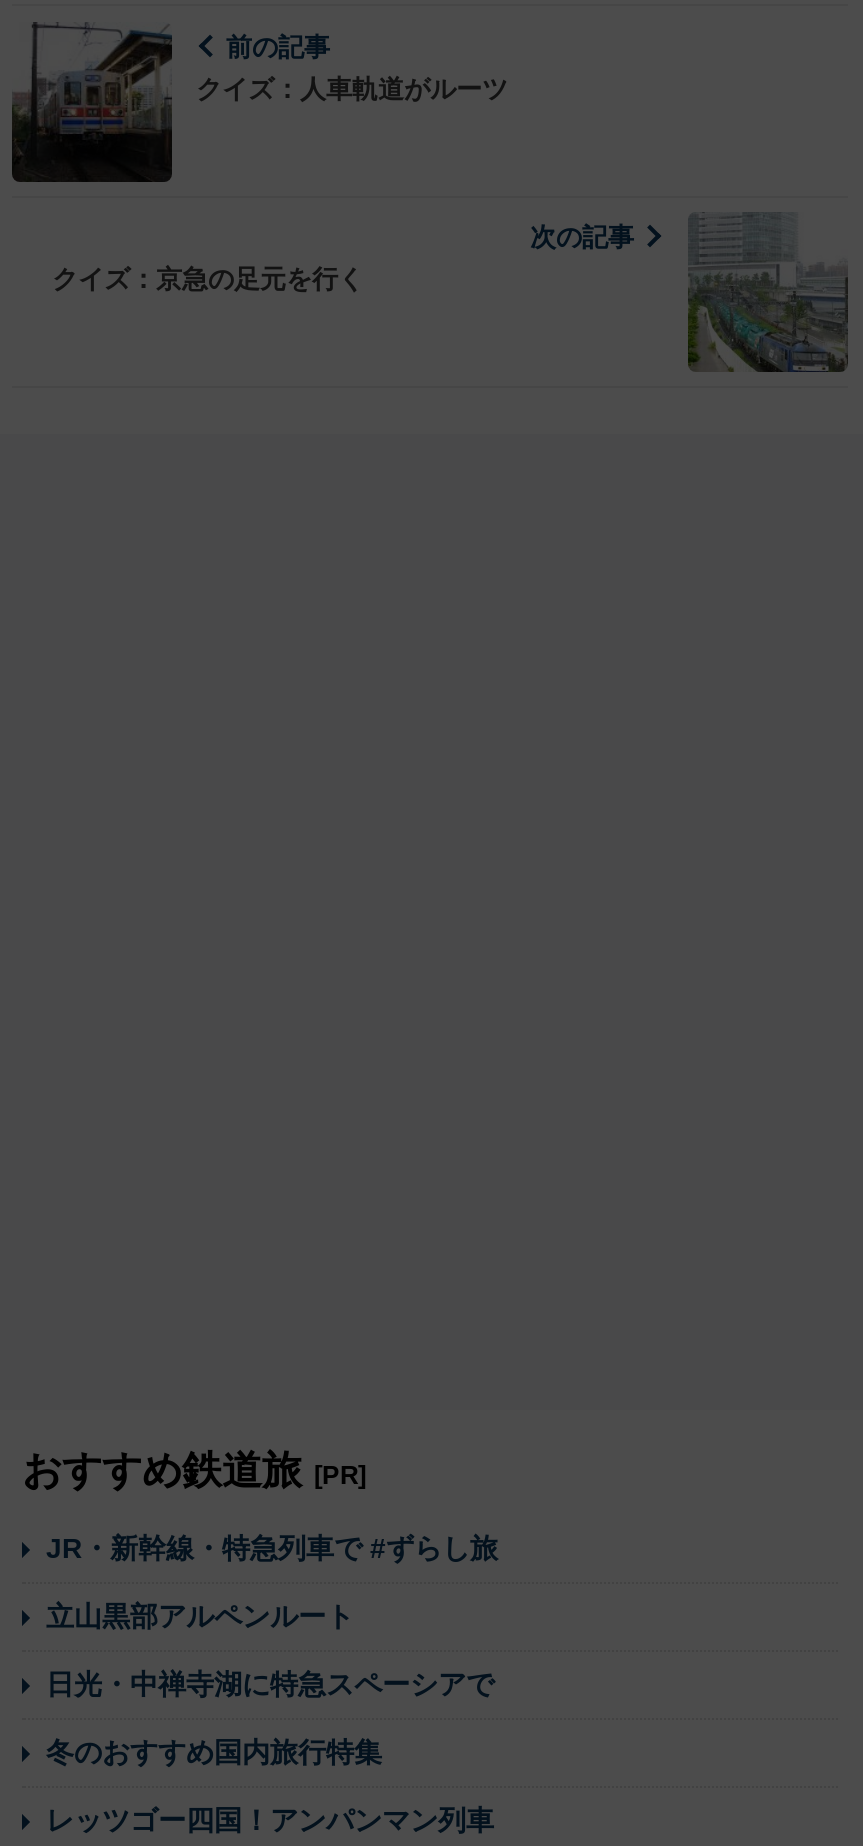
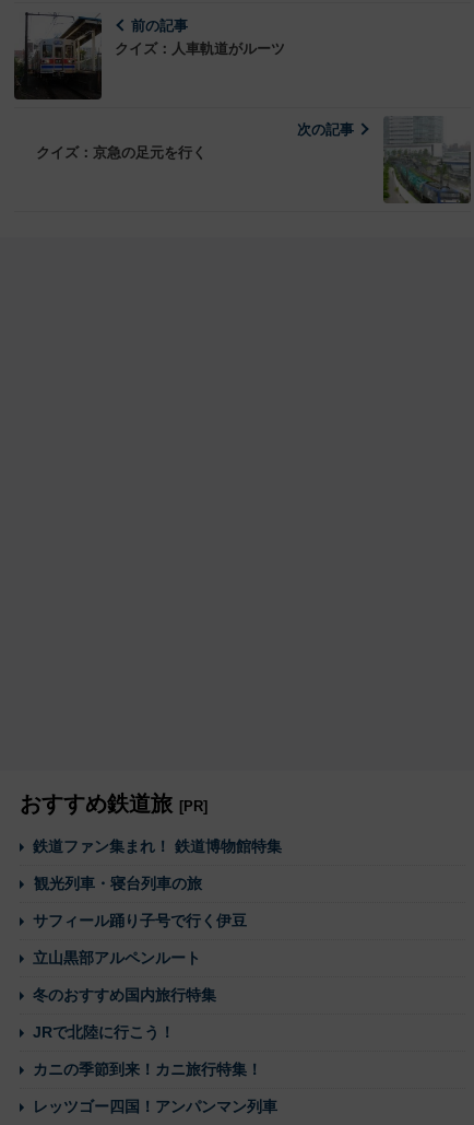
[46,1532,498,1564] JR・新幹線・特急列車で #ずらし旅 -> [33,837,282,929] 鉄道ファン集まれ！ 鉄道博物館特集 | 観光列車・寝台列車の旅 | サフィール踊り子号で行く伊豆
[46,1668,494,1700] 日光・中禅寺湖に特急スペーシアで -> none
none -> [33,1023,262,1078] JRで北陸に行こう！ | カニの季節到来！カニ旅行特集！

